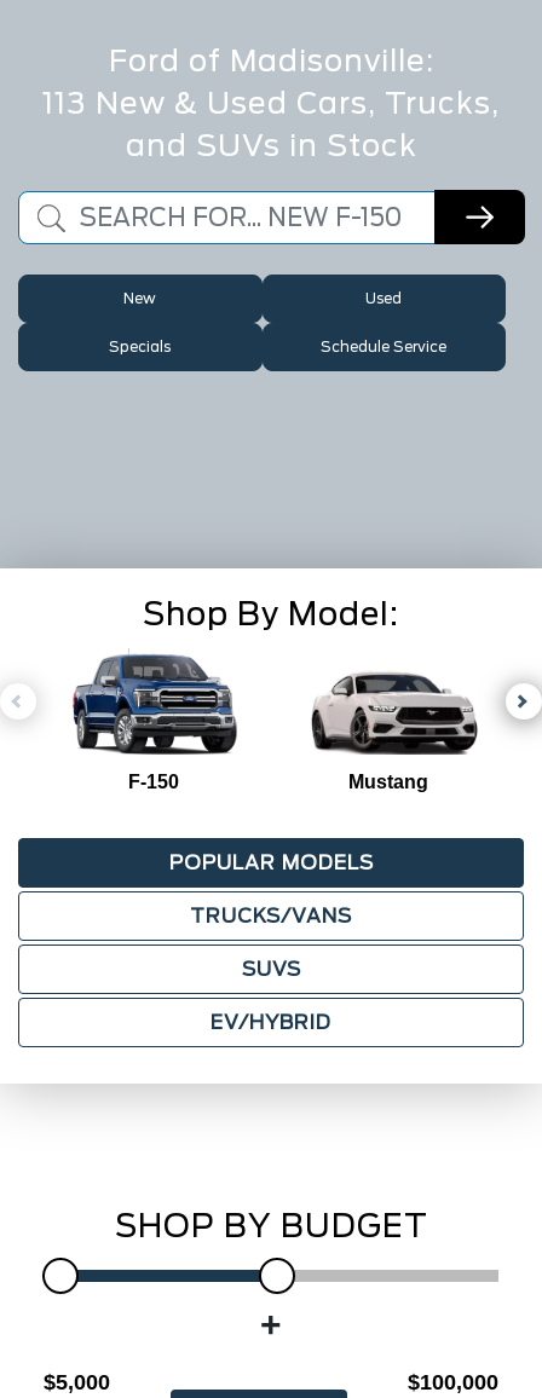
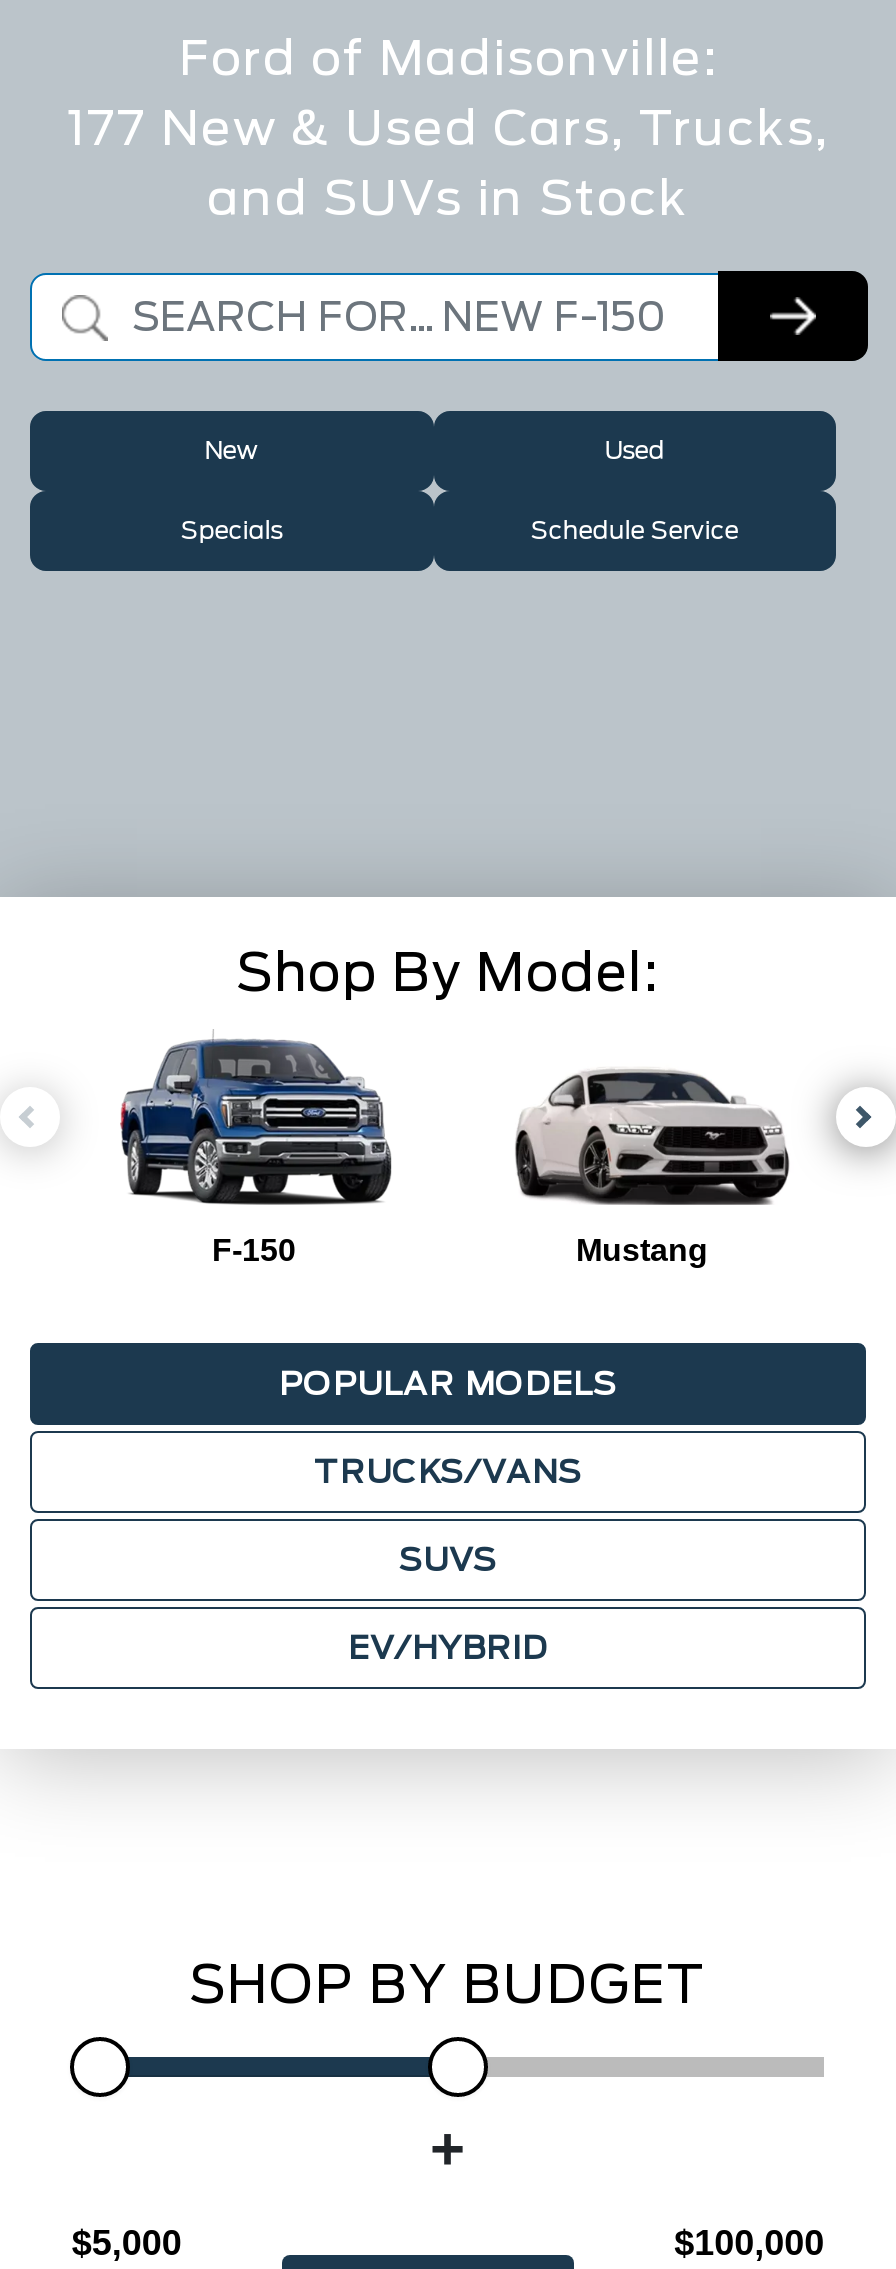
[42,86,500,121] 113 New & Used Cars, Trucks, -> [67,99,829,157] 177 New & Used Cars, Trucks,

